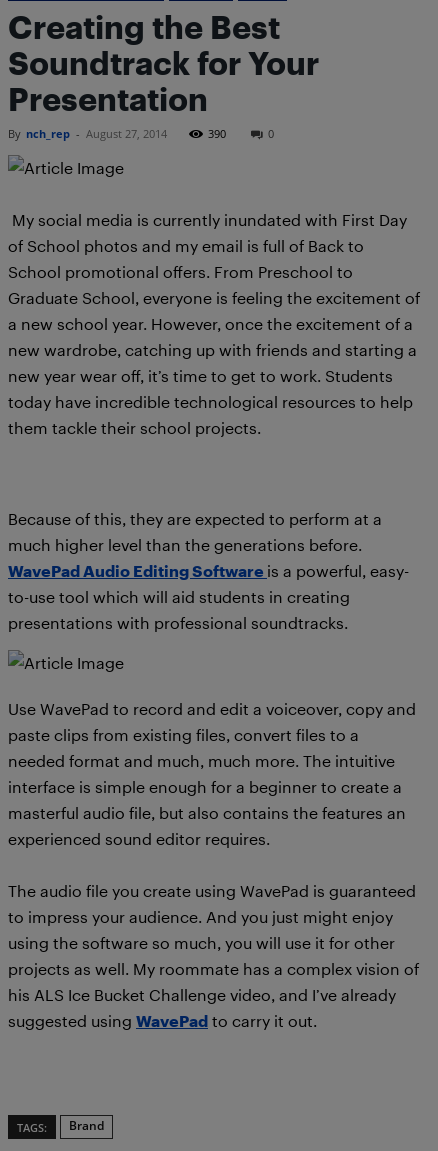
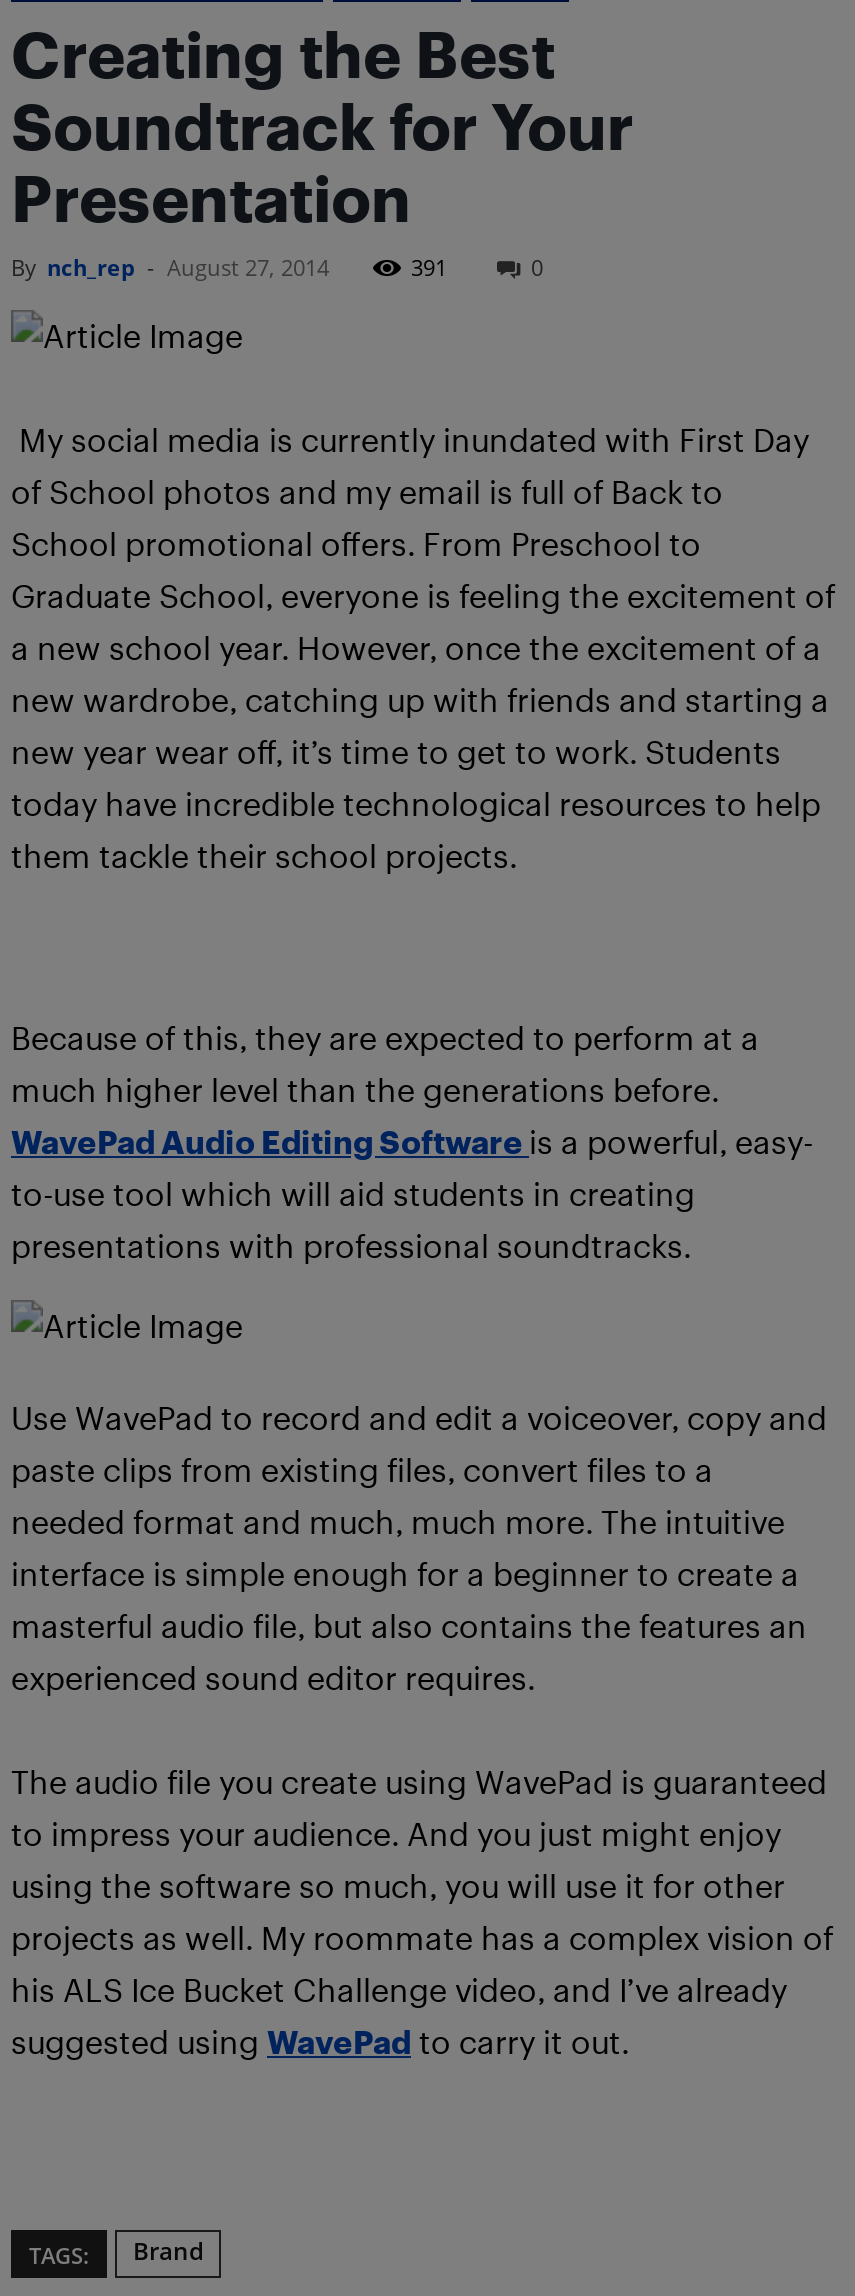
[208,126,226,141] 390 -> [411,252,447,282] 391

